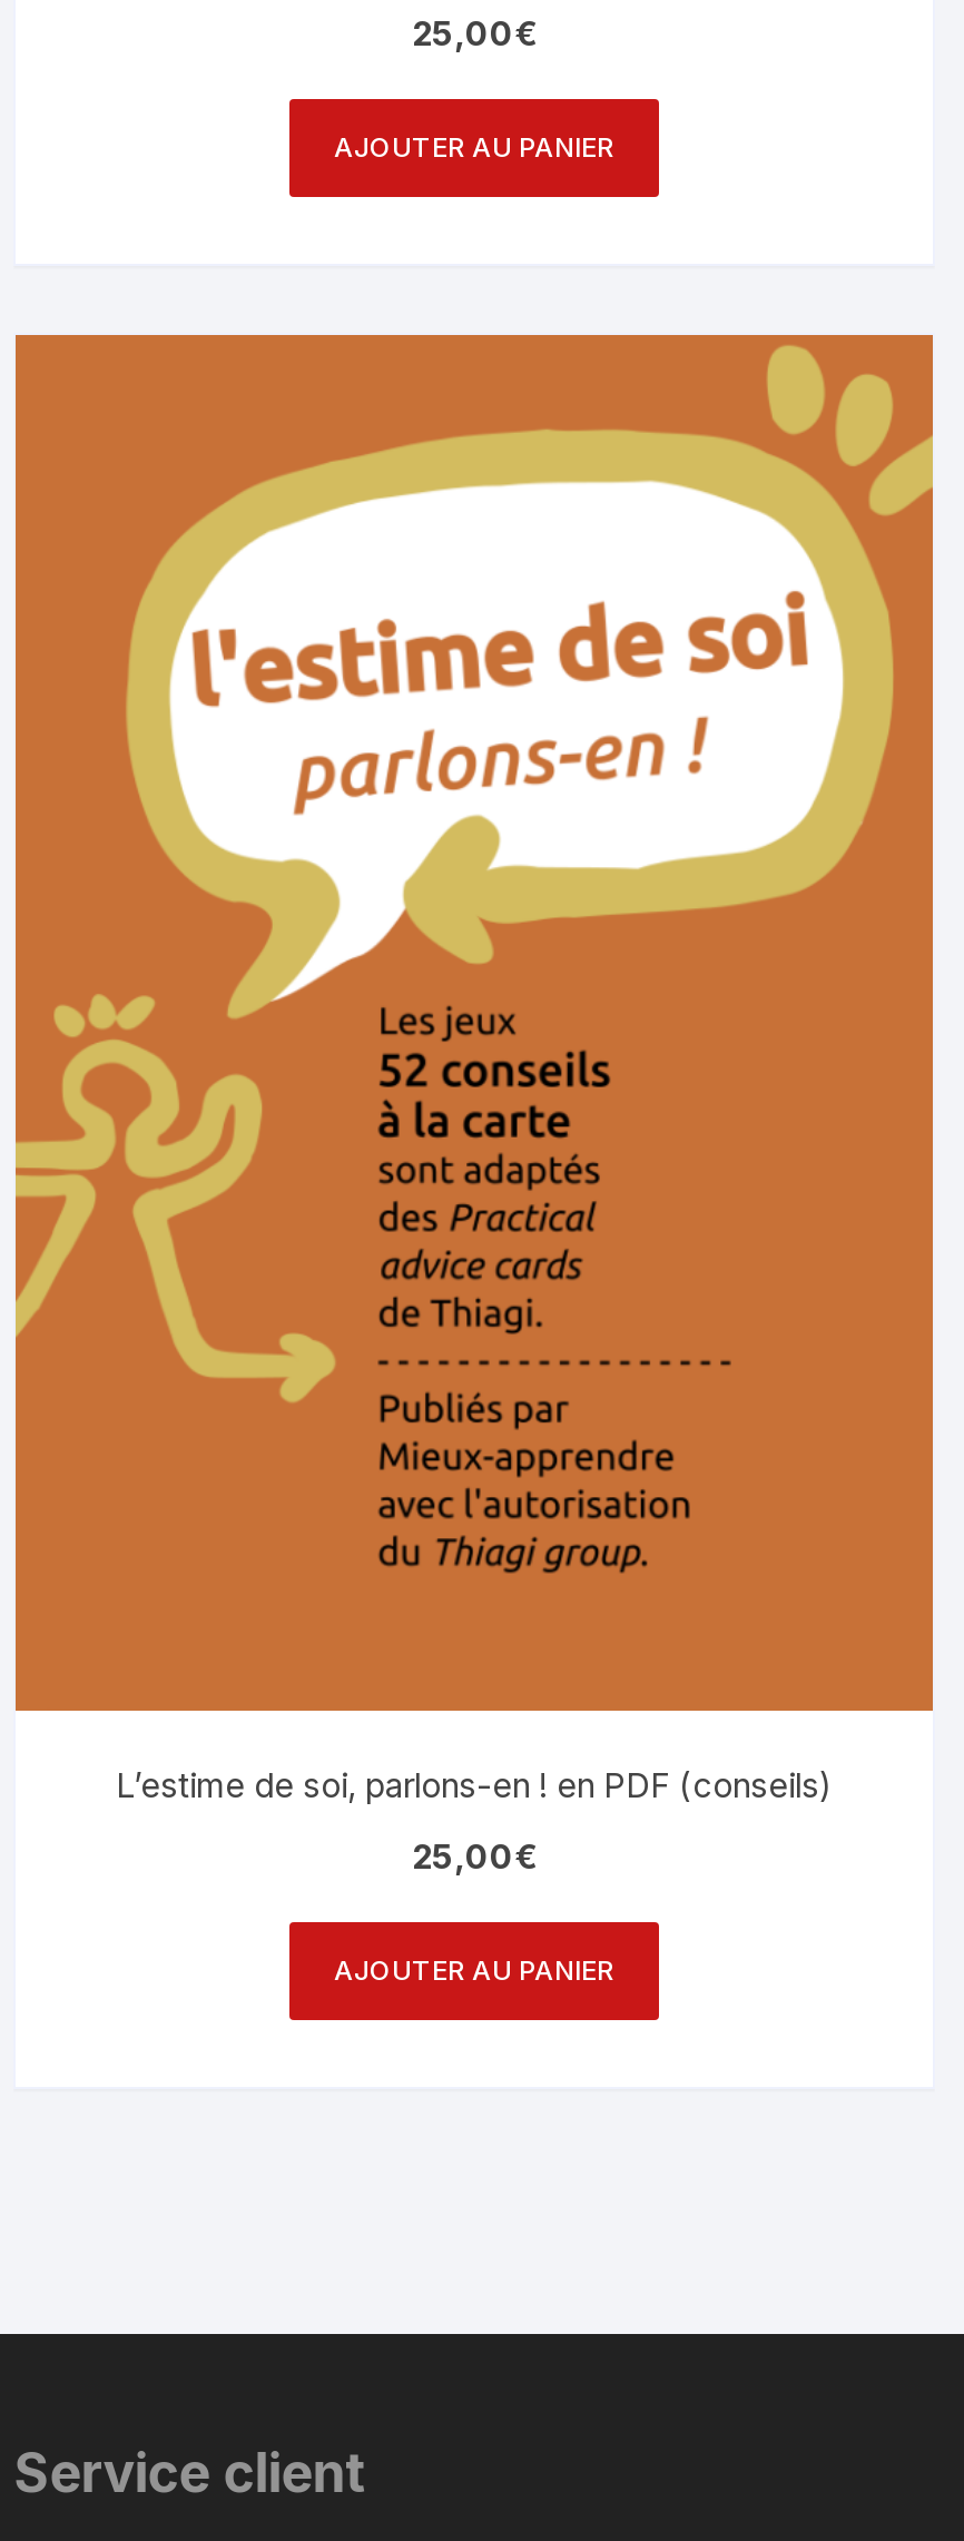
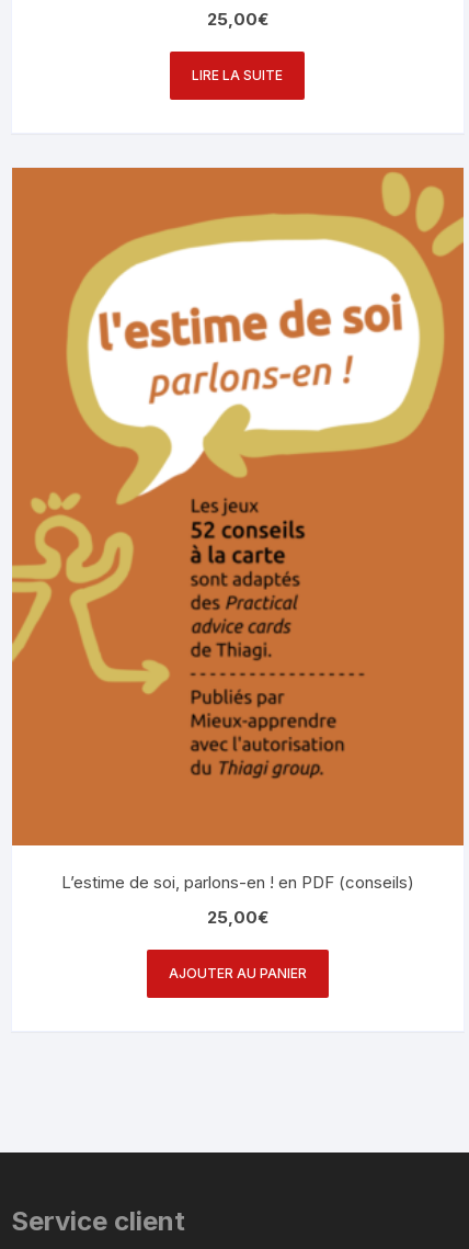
[334,130,614,163] AJOUTER AU PANIER -> [192,67,283,84] LIRE LA SUITE

